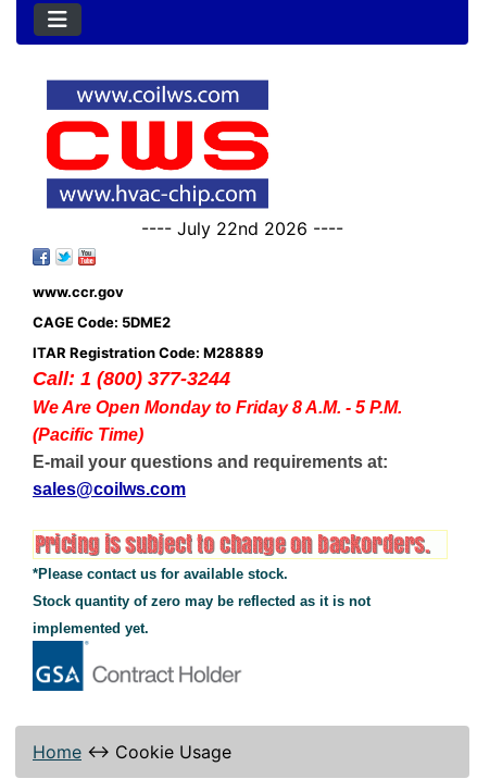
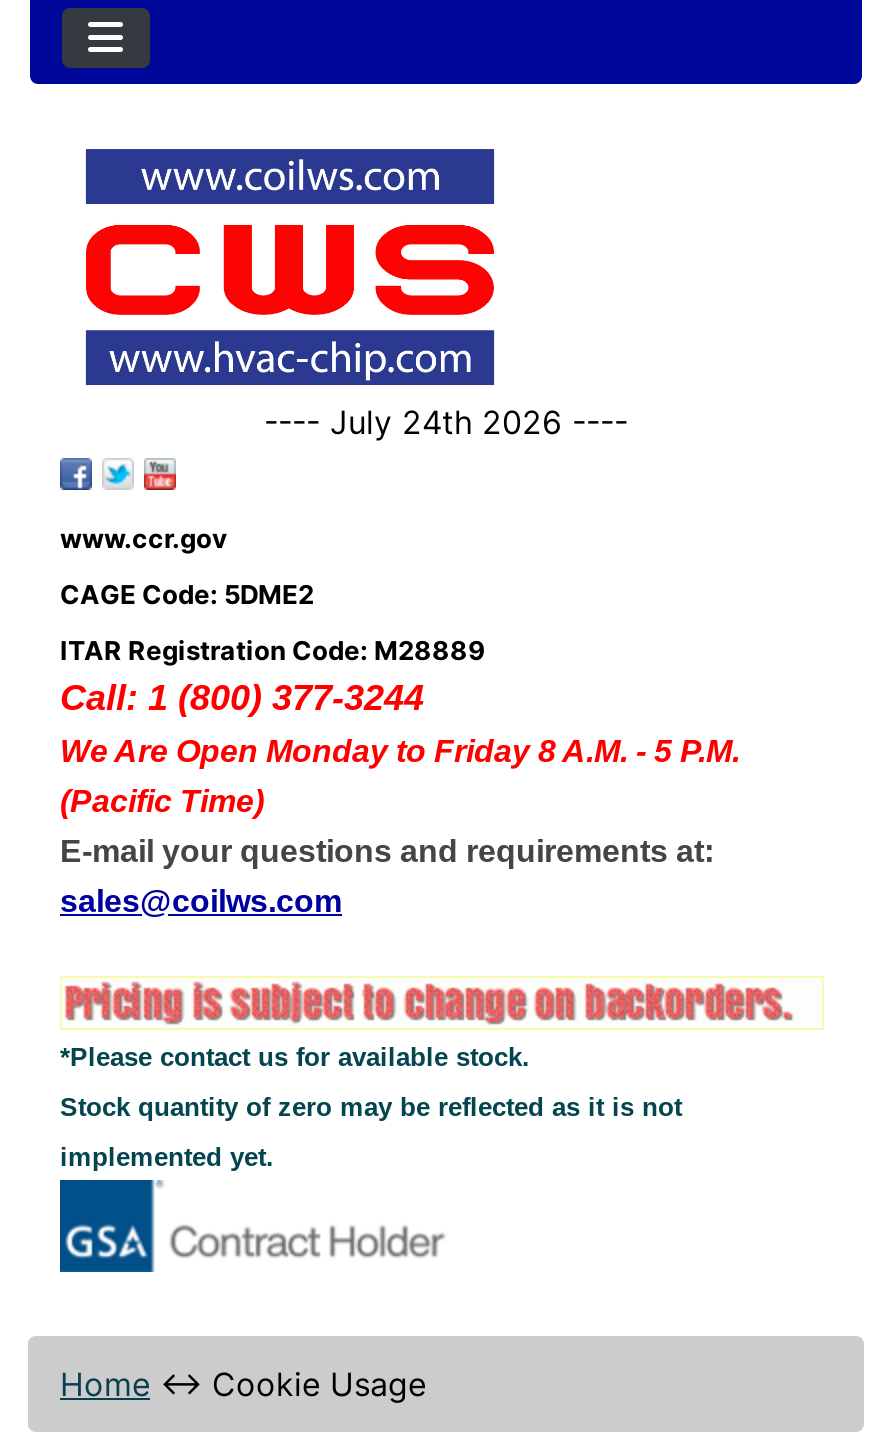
[141,218,343,240] ---- July 22nd 2026 ---- -> [264,403,628,443] ---- July 24th 2026 ----

